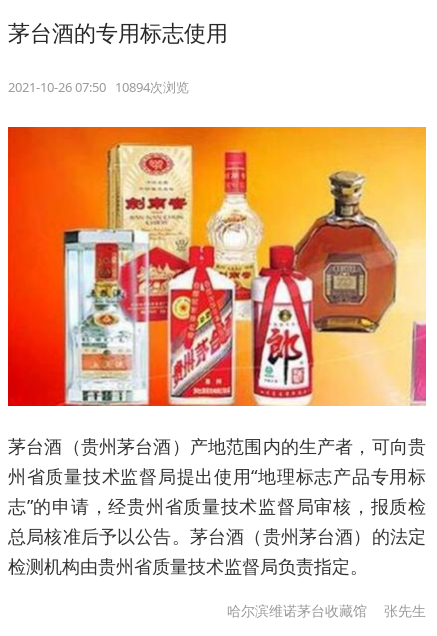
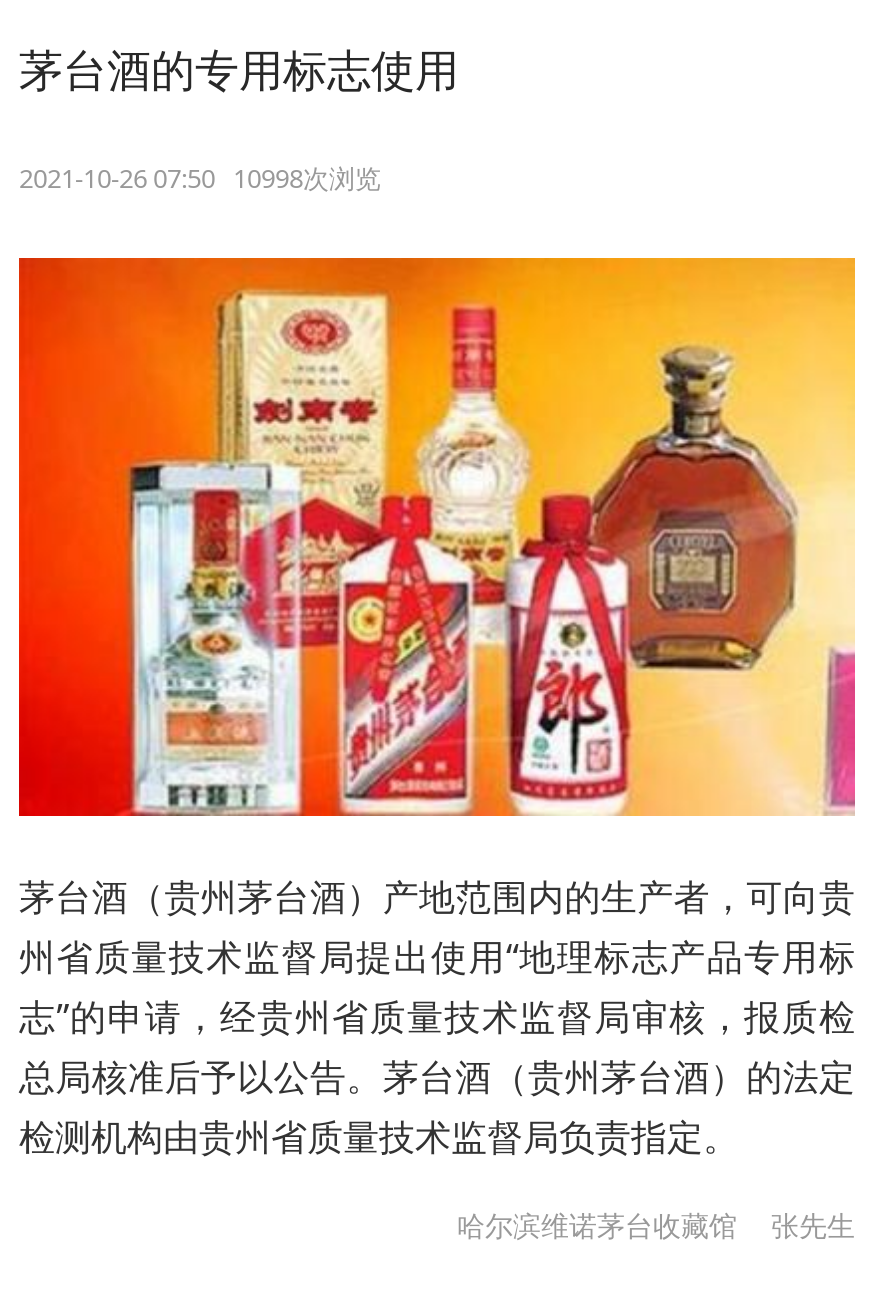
[8,78,189,96] 2021-10-26 07:50 10894次浏览 -> [19,160,381,196] 2021-10-26 07:50 10998次浏览

